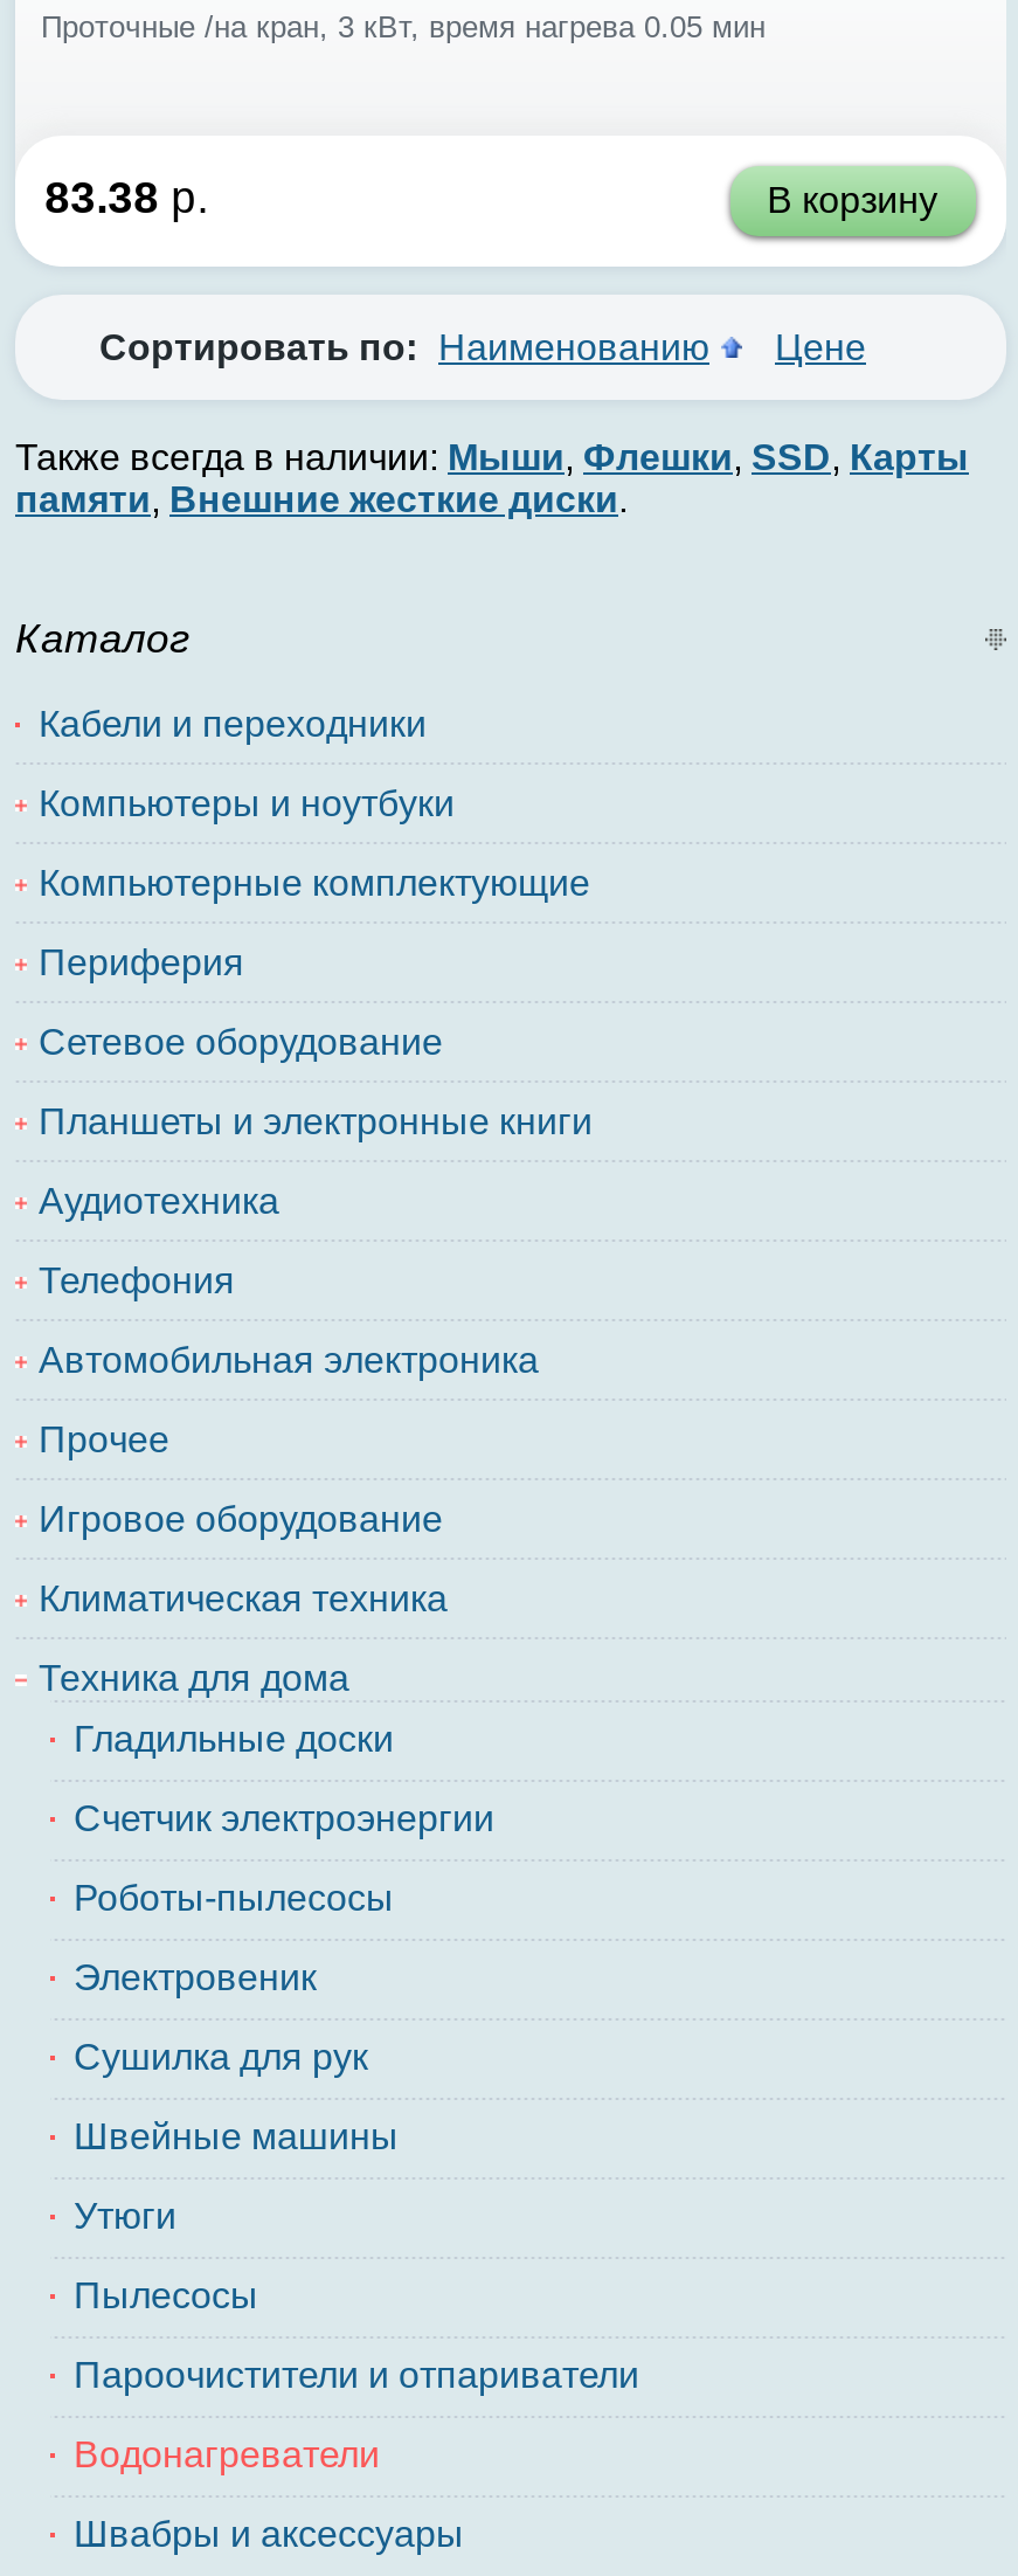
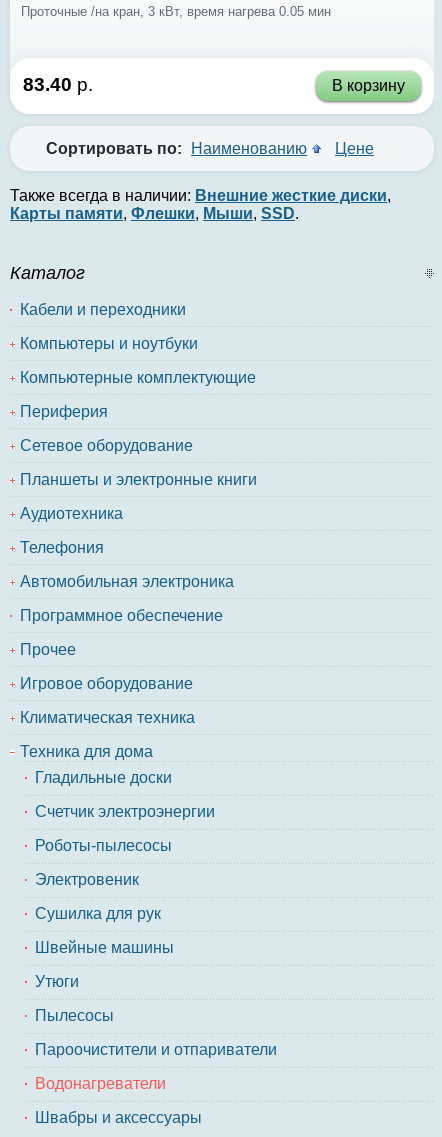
[45,173,209,222] 83.38 р. -> [23,74,93,95] 83.40 р.
[15,436,969,518] Также всегда в наличии: Мыши, Флешки, SSD, Карты | памяти, Внешние жесткие диски. -> [10,186,391,221] Также всегда в наличии: Внешние жесткие диски, | Карты памяти, Флешки, Мыши, SSD.
none -> [20,607,223,624] Программное обеспечение

